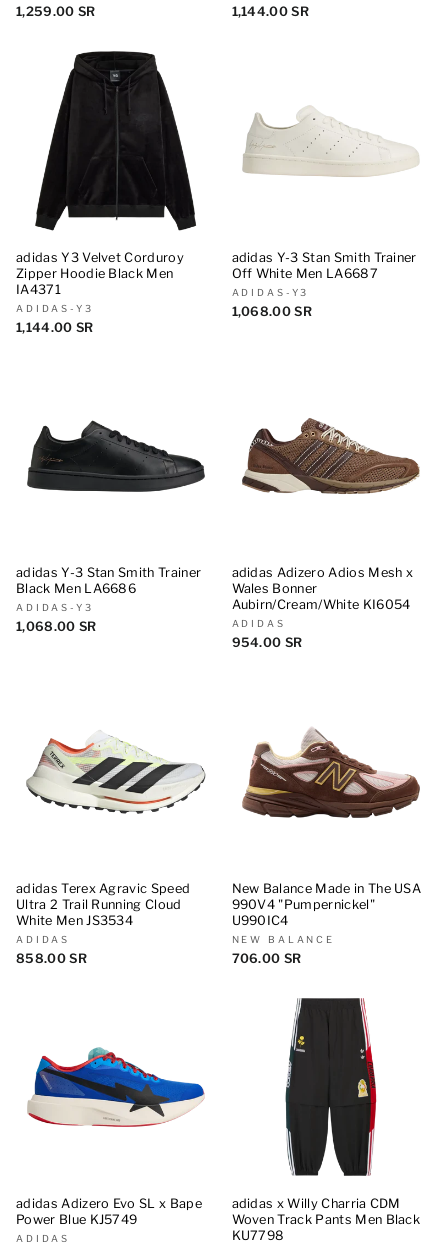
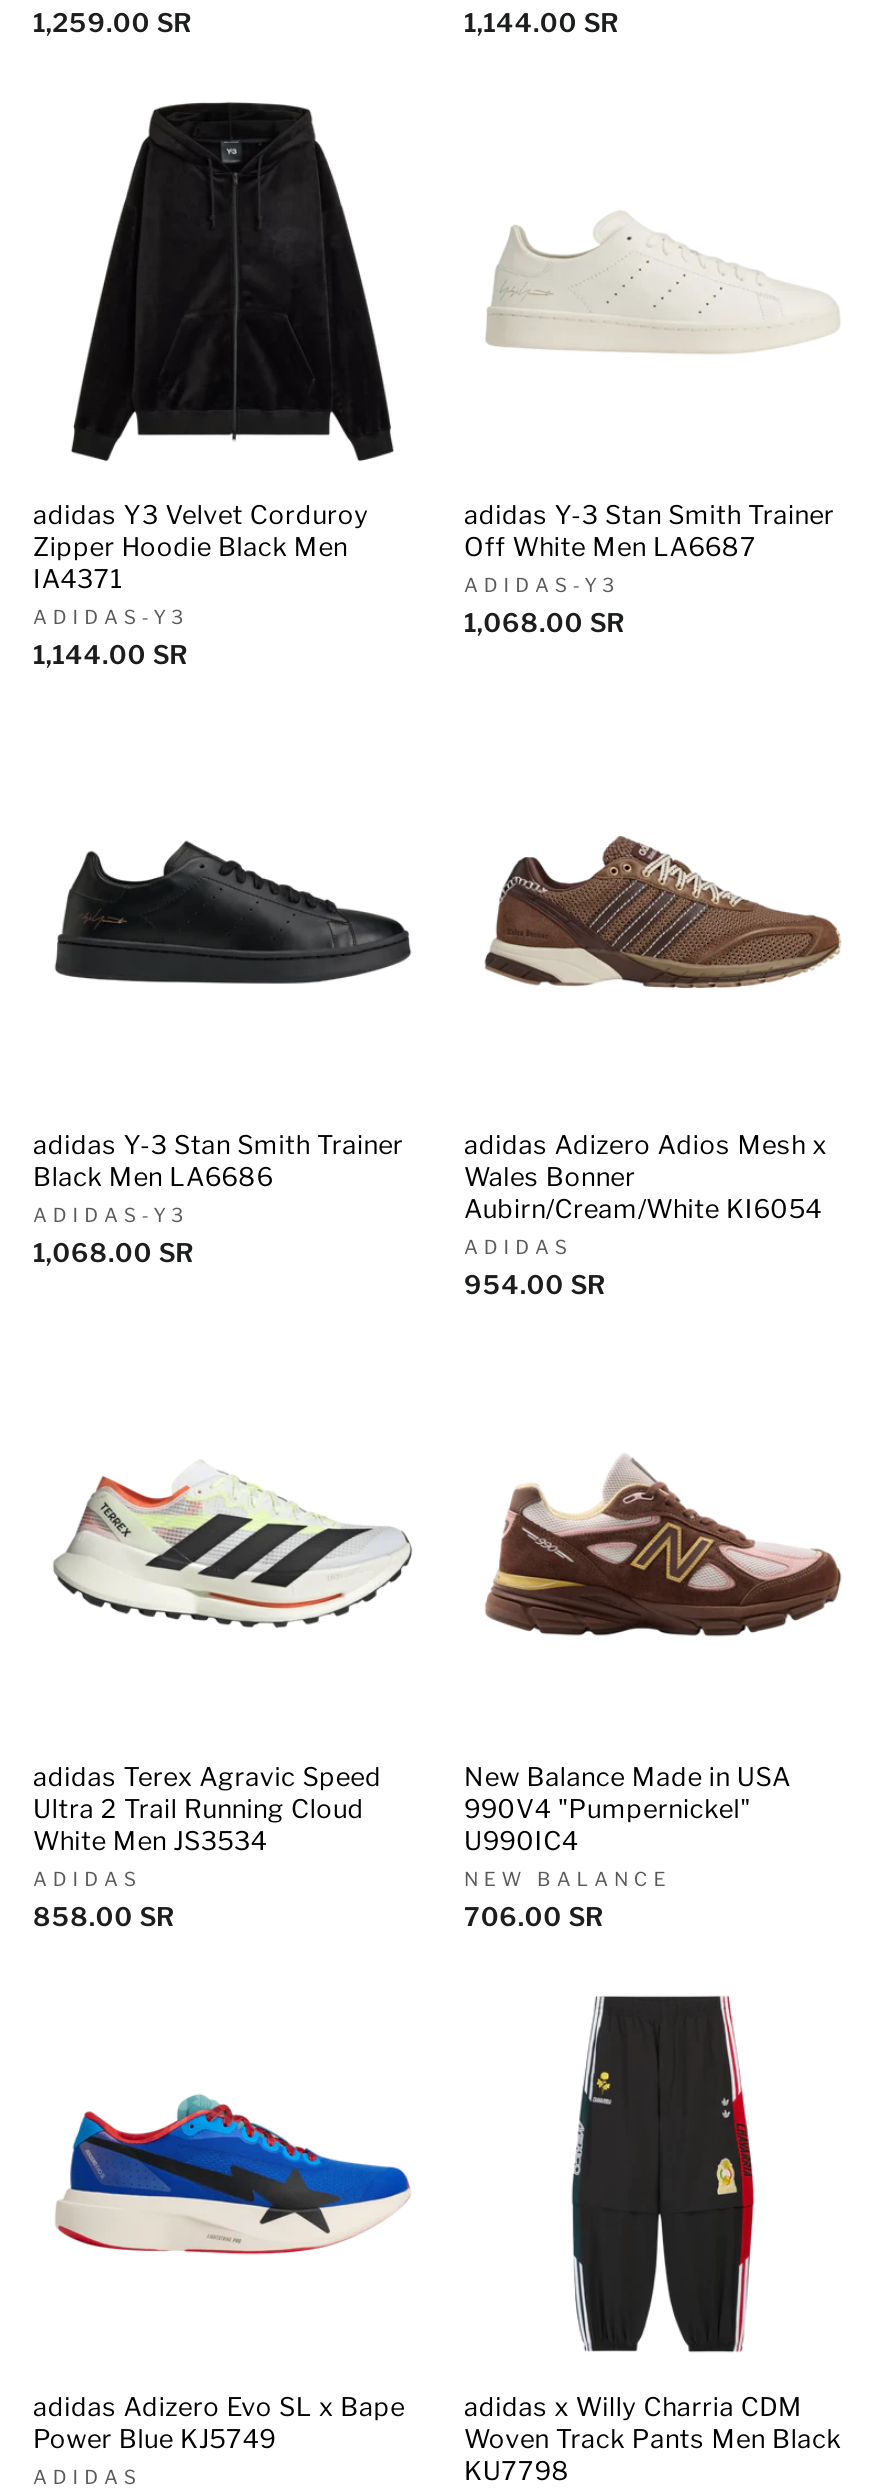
[231,880,421,895] New Balance Made in The USA -> [464,1761,791,1791] New Balance Made in USA

